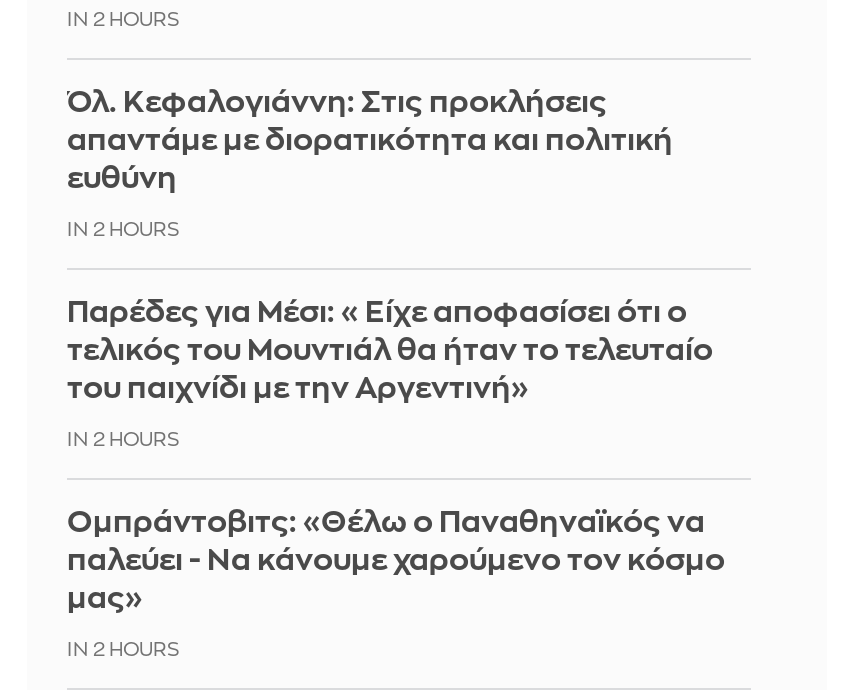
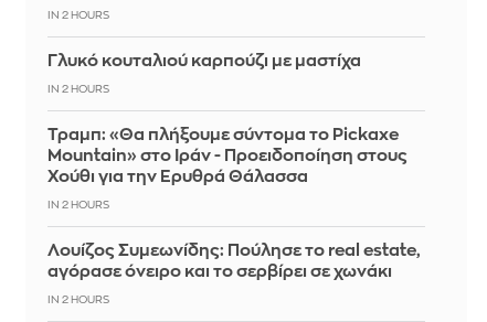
[67,88,673,194] Όλ. Κεφαλογιάννη: Στις προκλήσεις | απαντάμε με διορατικότητα και πολιτική | ευθύνη -> [47,53,361,69] Γλυκό κουταλιού καρπούζι με μαστίχα
[67,298,713,404] Παρέδες για Μέσι: «Είχε αποφασίσει ότι ο | τελικός του Μουντιάλ θα ήταν το τελευταίο | του παιχνίδι με την Αργεντινή» -> [47,127,407,185] Τραμπ: «Θα πλήξουμε σύντομα το Pickaxe | Mountain» στο Ιράν - Προειδοποίηση στους | Χούθι για την Ερυθρά Θάλασσα
[67,508,725,614] Ομπράντοβιτς: «Θέλω ο Παναθηναϊκός να | παλεύει - Να κάνουμε χαρούμενο τον κόσμο | μας» -> [47,243,421,280] Λουίζος Συμεωνίδης: Πούλησε το real estate, | αγόρασε όνειρο και το σερβίρει σε χωνάκι

